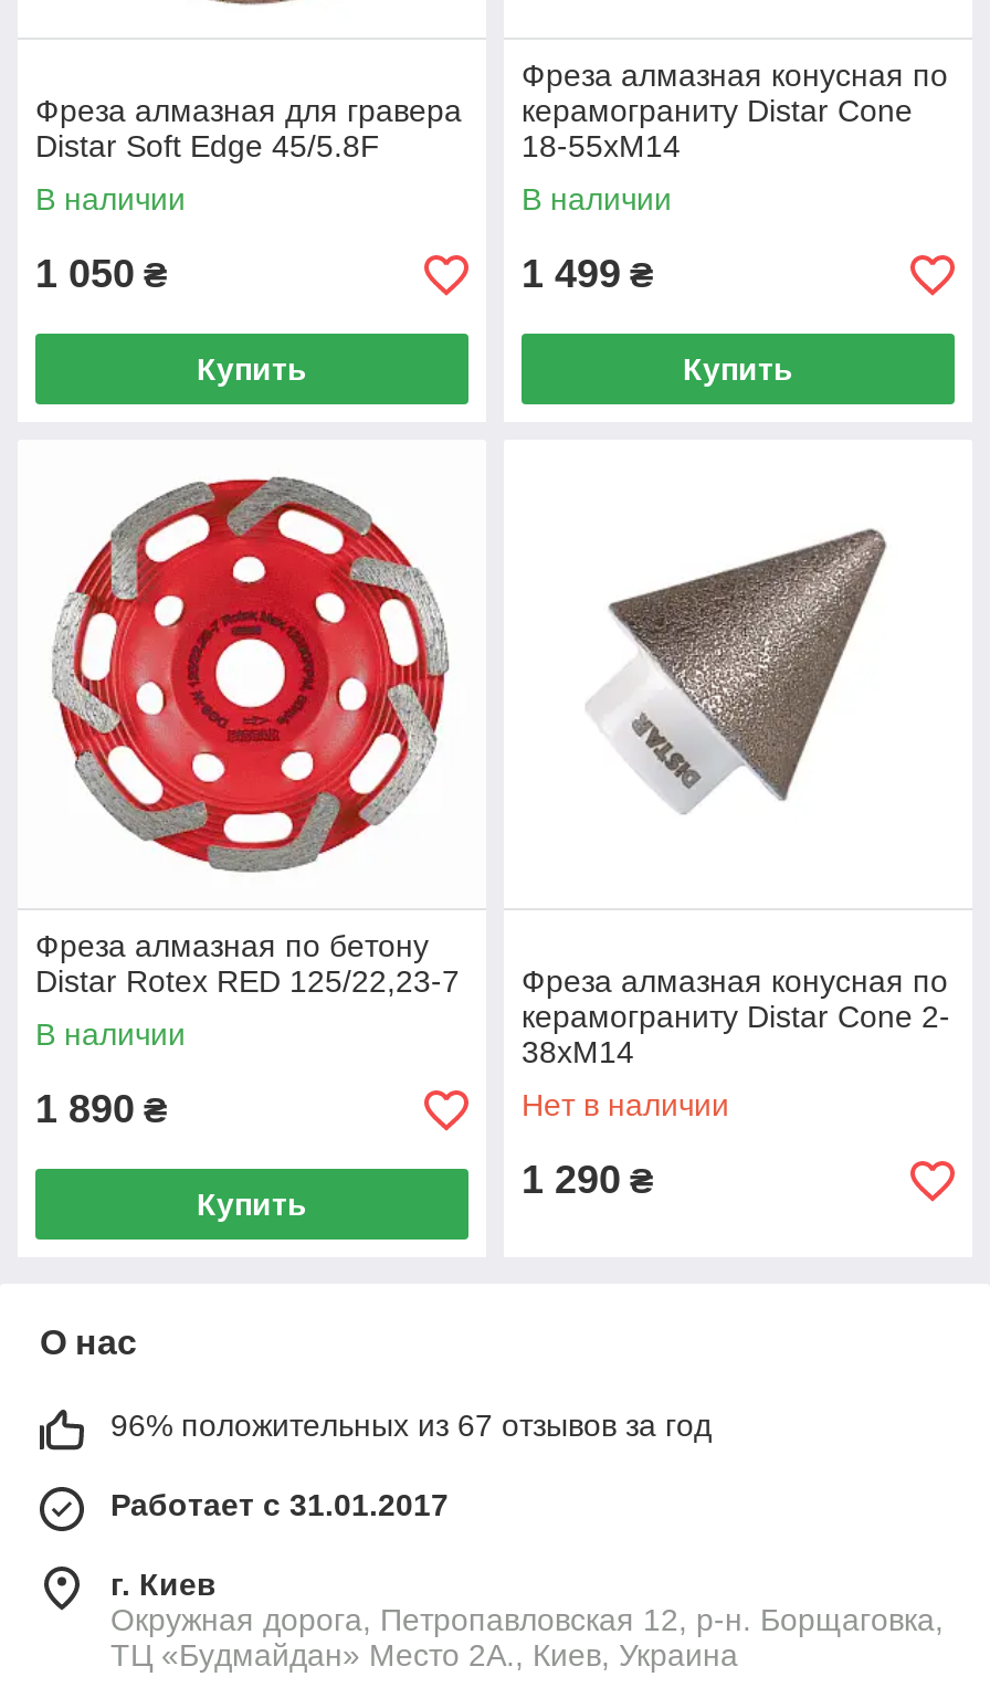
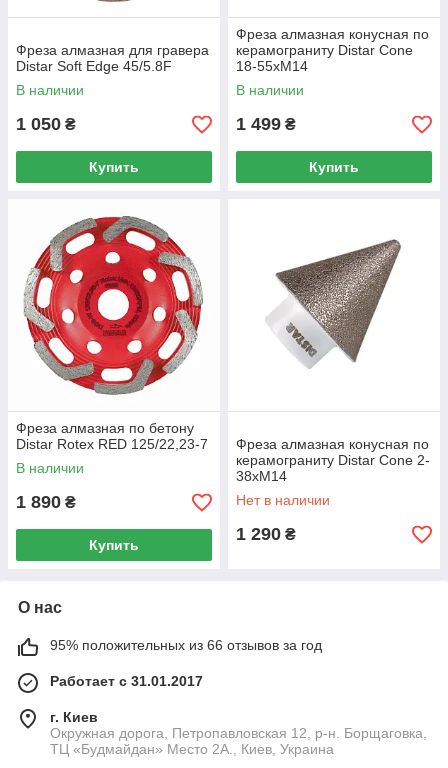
[110,1407,712,1443] 96% положительных из 67 отзывов за год -> [50,637,322,653] 95% положительных из 66 отзывов за год

